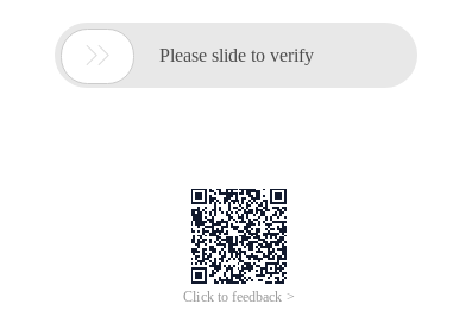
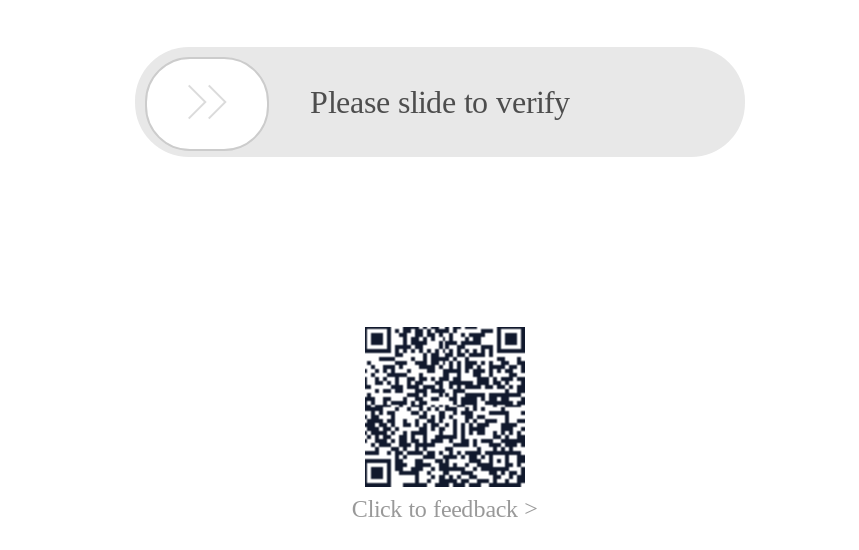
[190,188,288,285] [image] -> [365,325,527,489] [image]

